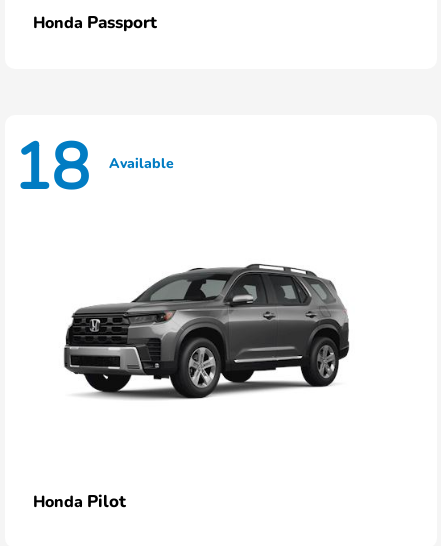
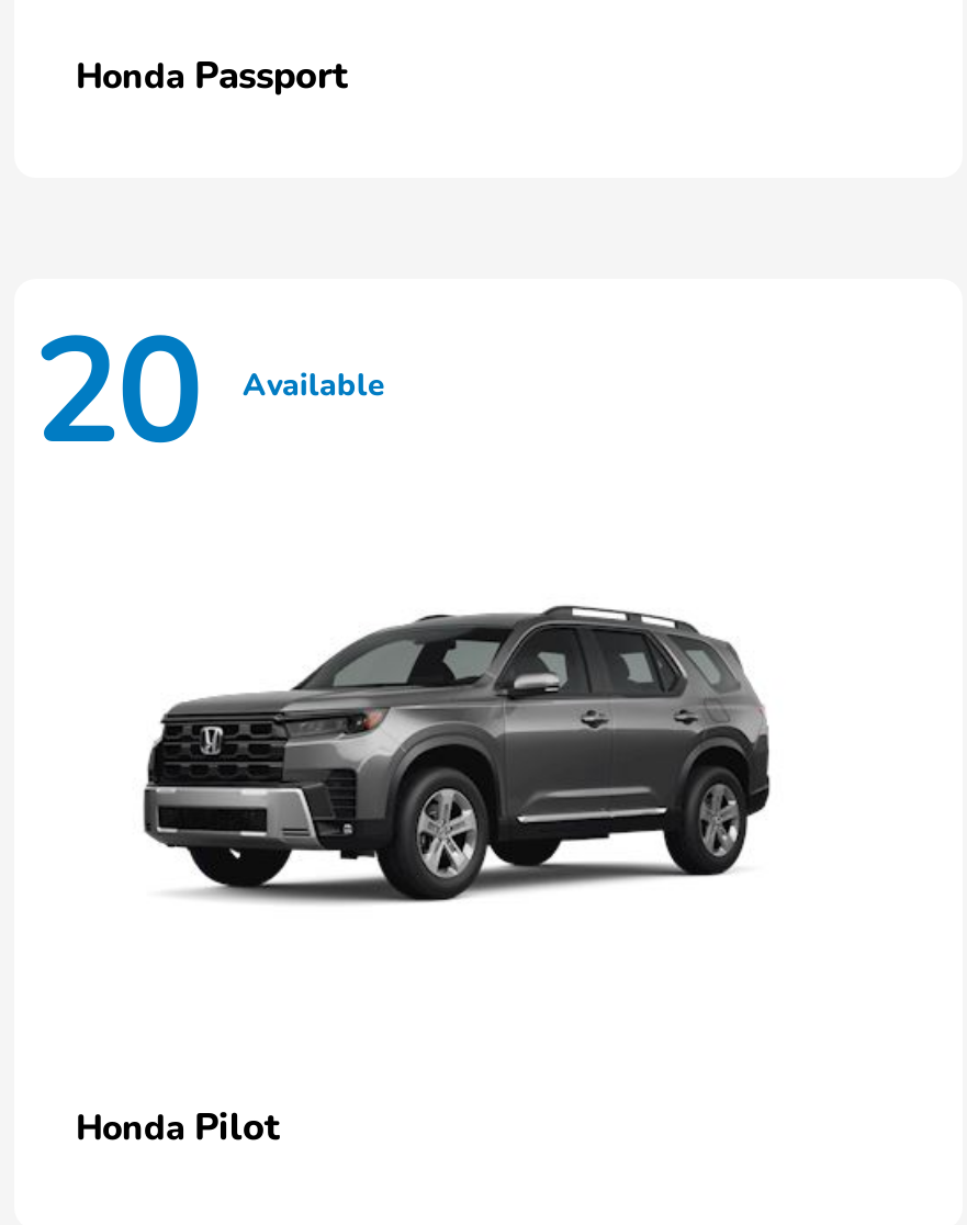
[13,124,174,212] 18 Available -> [32,298,385,492] 20 Available

